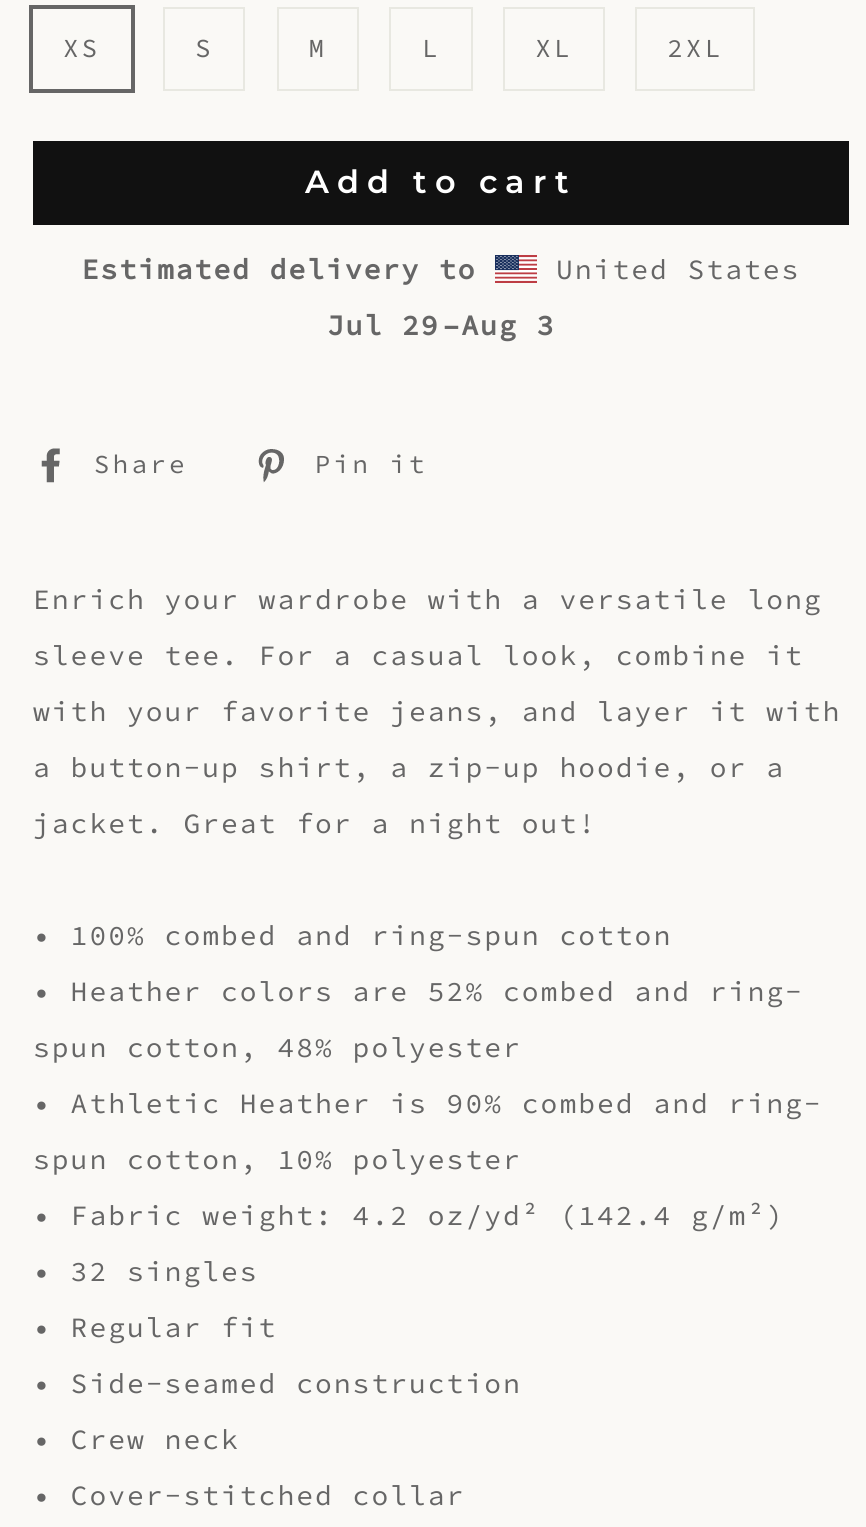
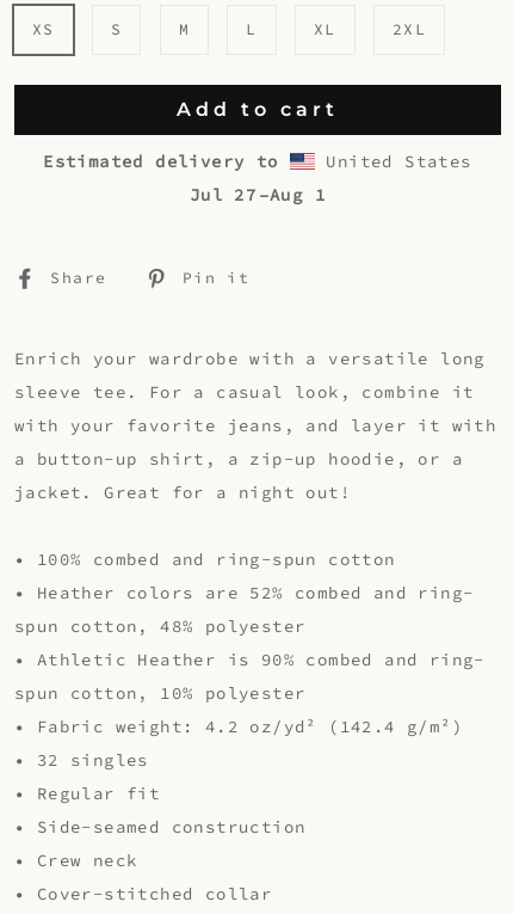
[327,308,555,344] Jul 29–Aug 3 -> [190,184,326,206] Jul 27–Aug 1

